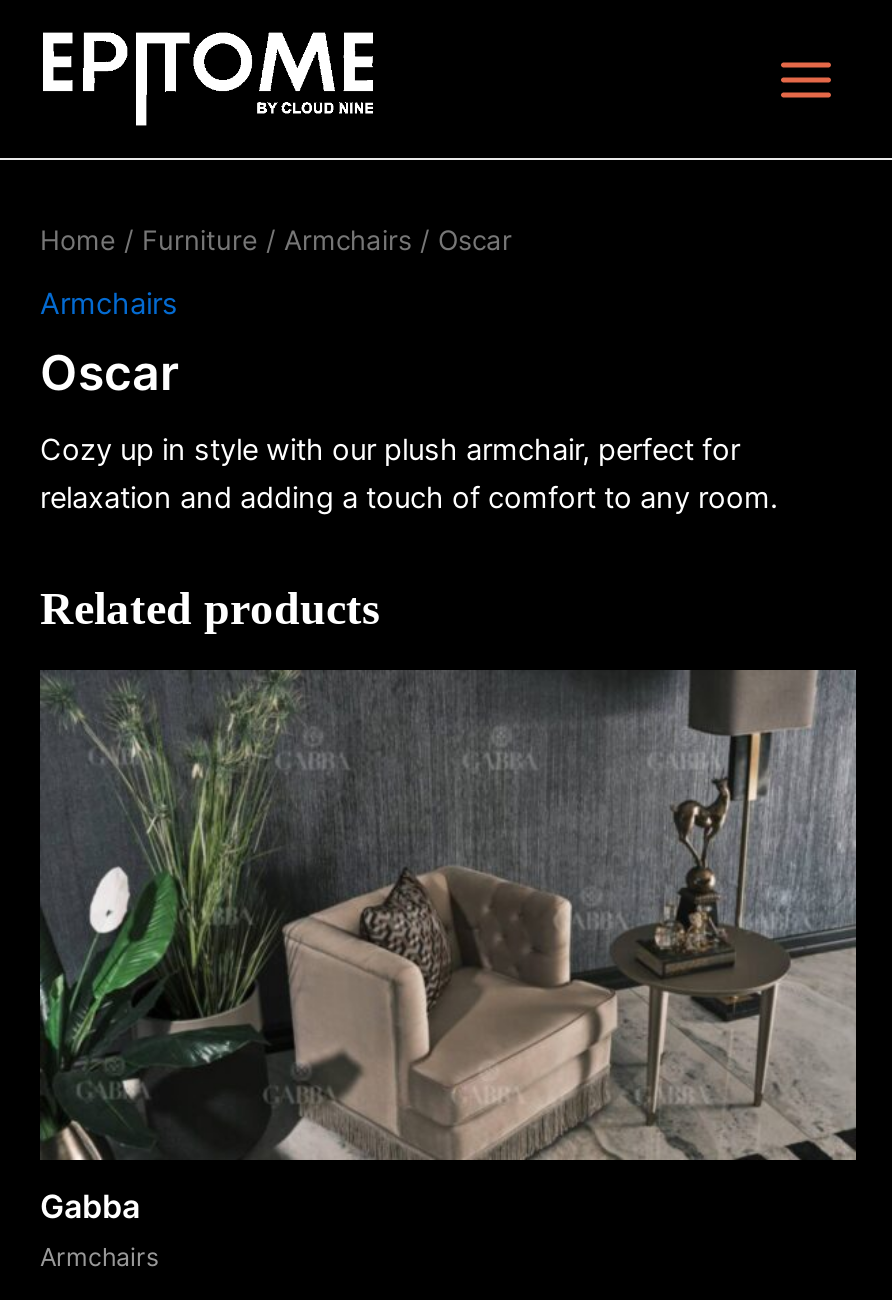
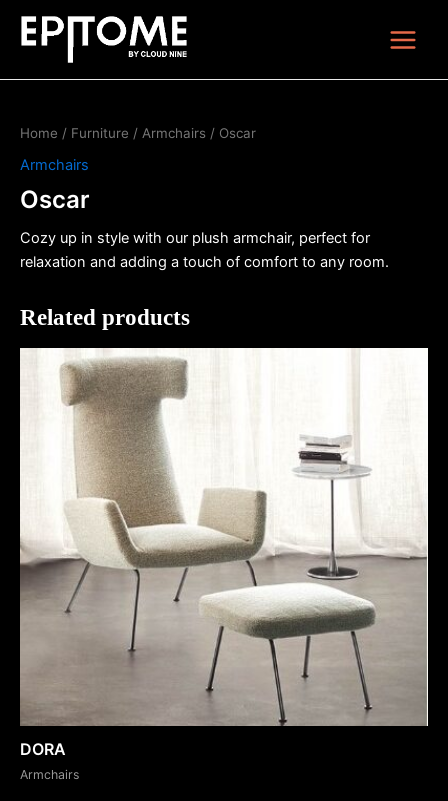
[40,668,858,1226] [image] | Gabba -> [19,347,429,758] [image] | DORA

